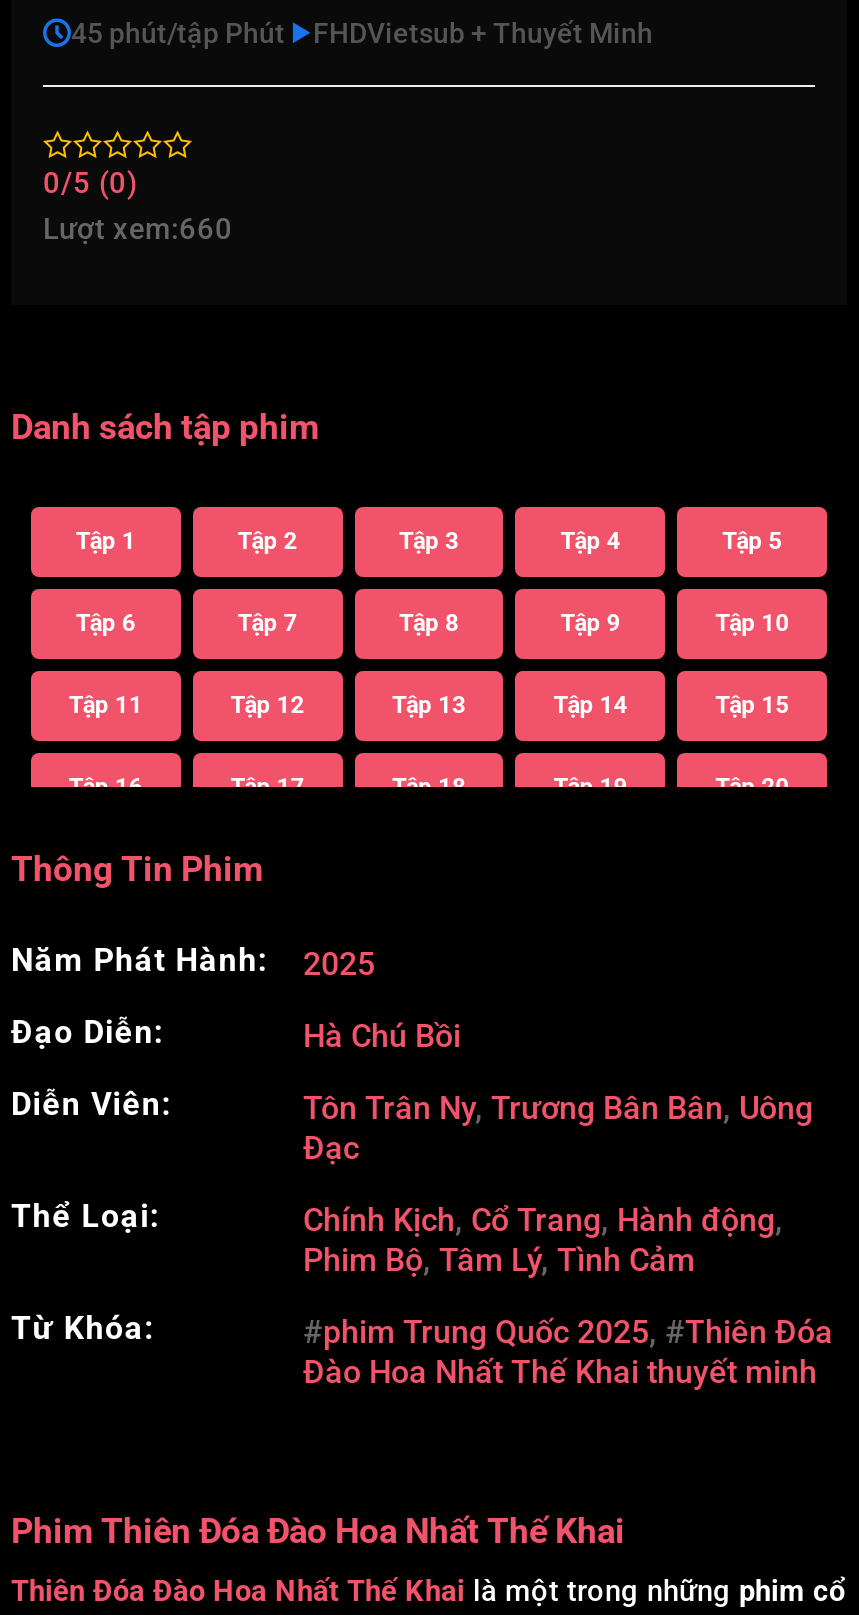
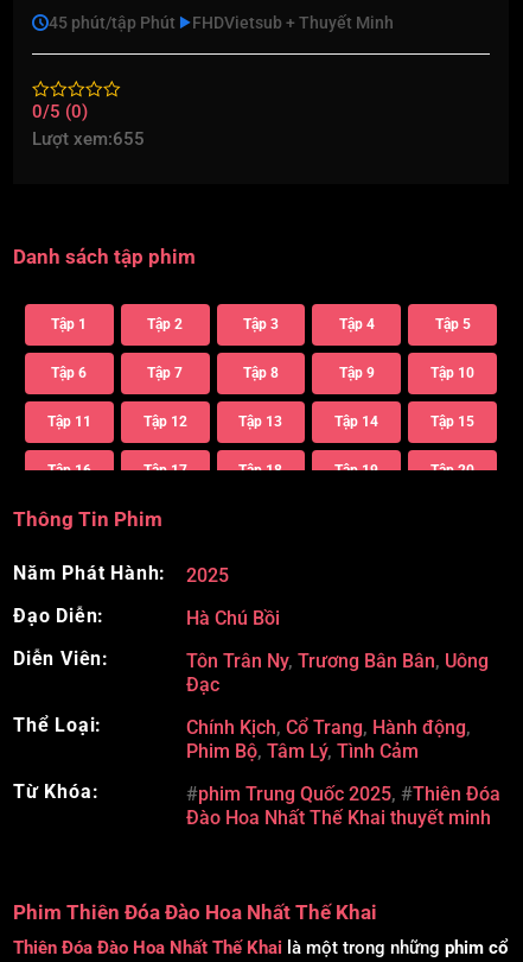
[43,211,233,247] Lượt xem:660 -> [32,128,145,149] Lượt xem:655

